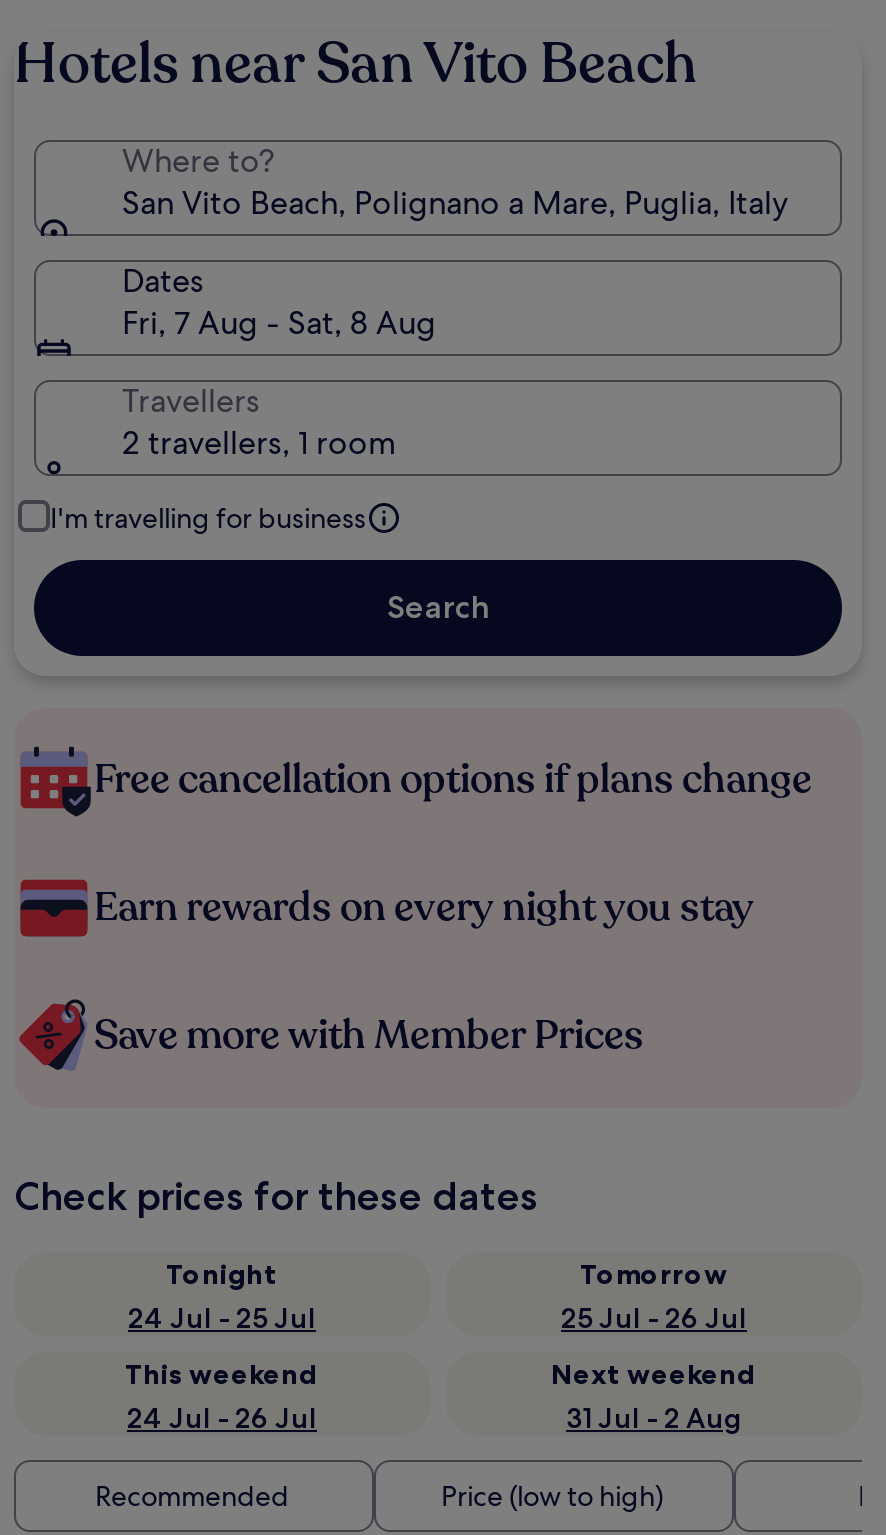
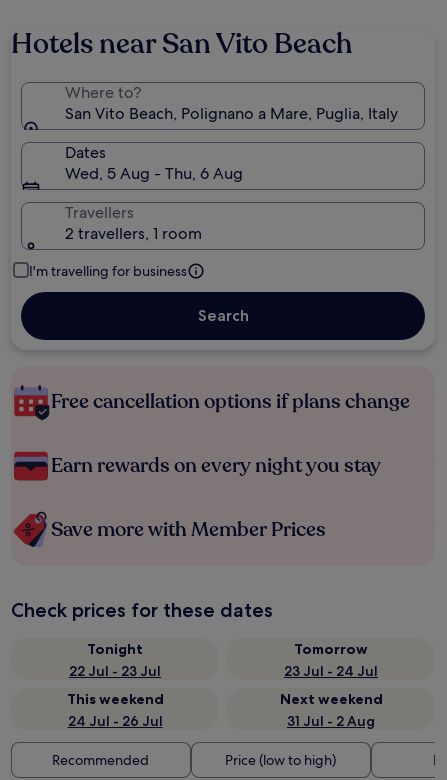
[122,302,436,344] Fri, 7 Aug - Sat, 8 Aug -> [65,163,243,184] Wed, 5 Aug - Thu, 6 Aug
[128,1300,316,1336] 24 Jul - 25 Jul -> [69,662,161,680] 22 Jul - 23 Jul
[561,1300,747,1336] 25 Jul - 26 Jul -> [284,662,378,680] 23 Jul - 24 Jul

